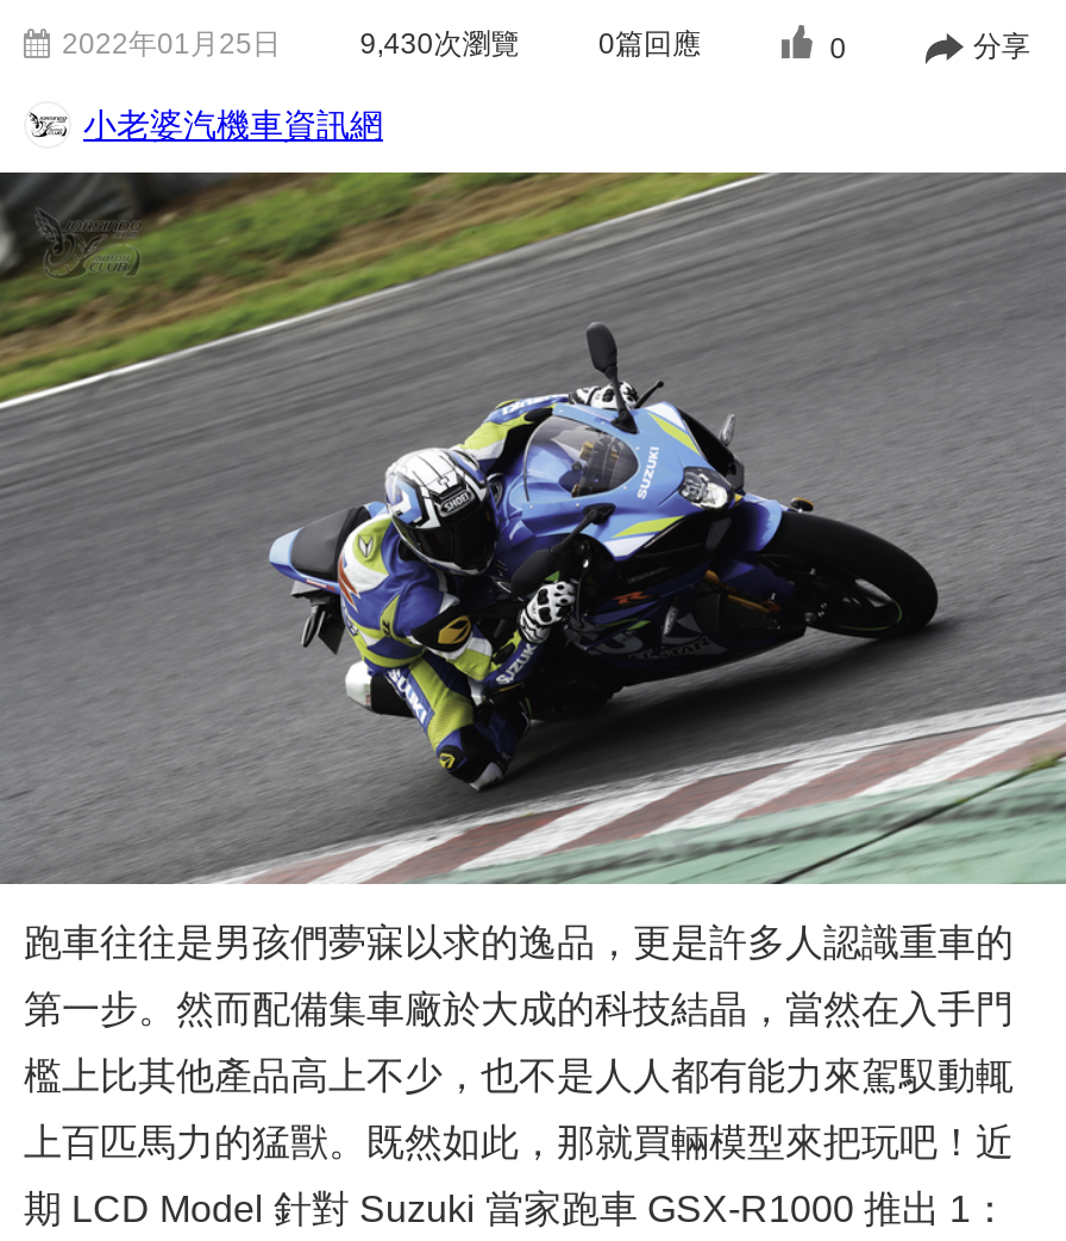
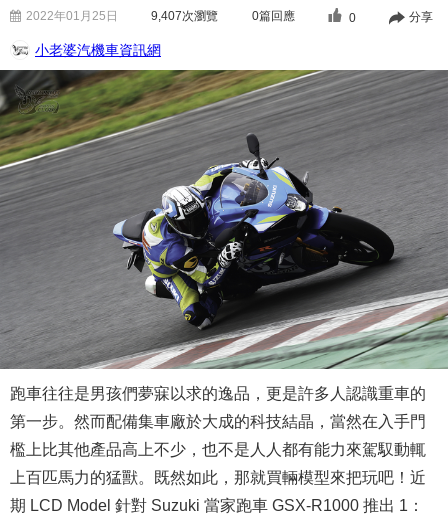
[360,30,519,59] 9,430次瀏覽 -> [151,10,218,22] 9,407次瀏覽

